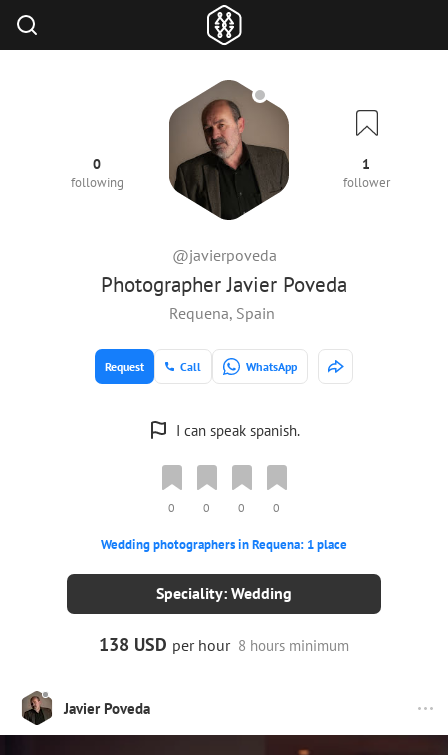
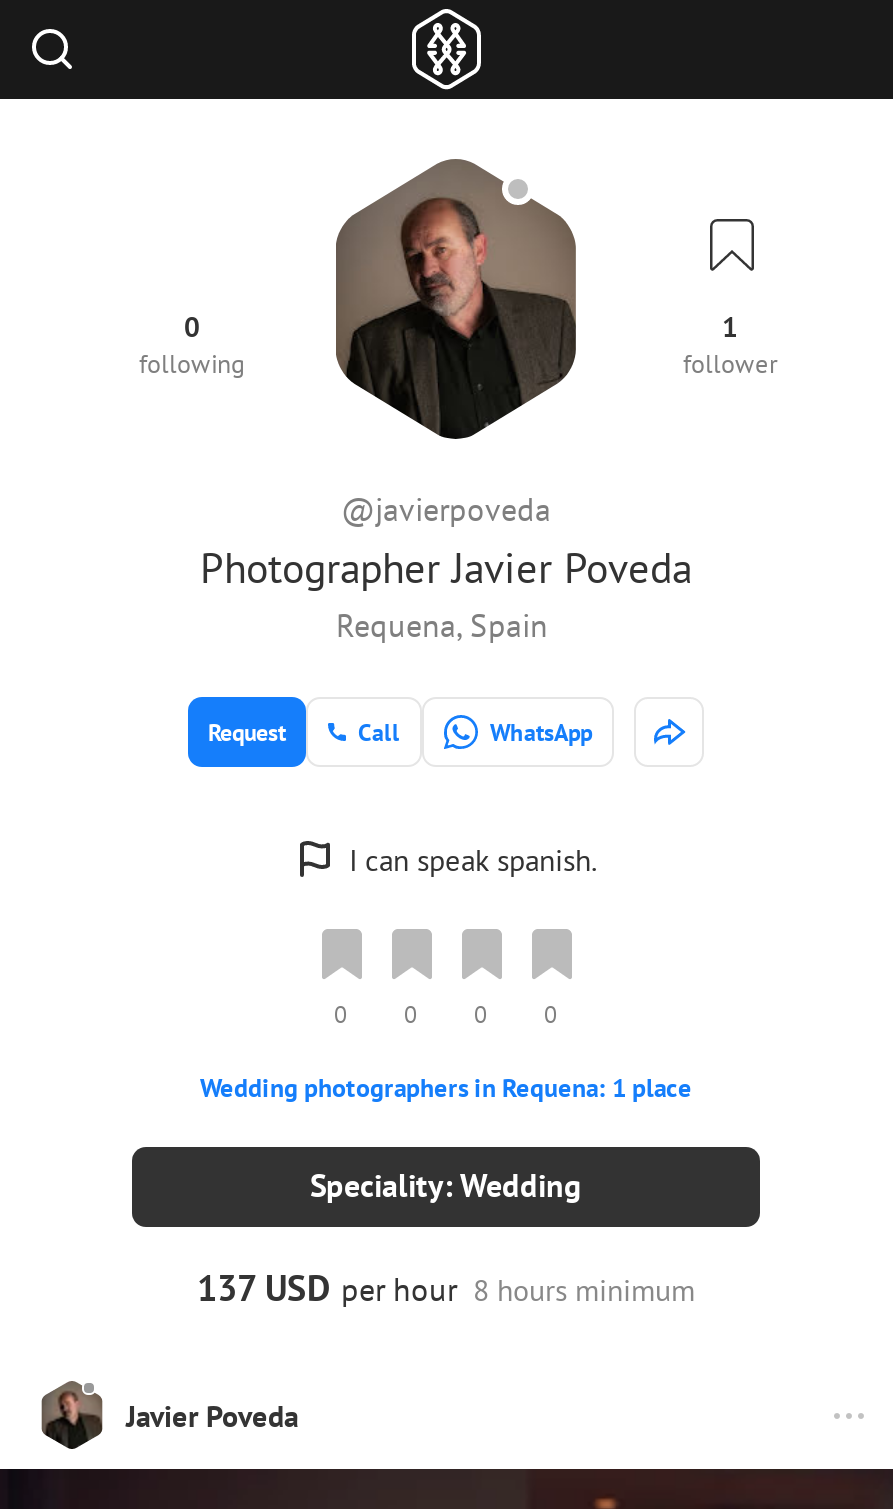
[99,633,349,656] 138 USD per hour 8 hours minimum -> [197,1265,695,1311] 137 USD per hour 8 hours minimum

